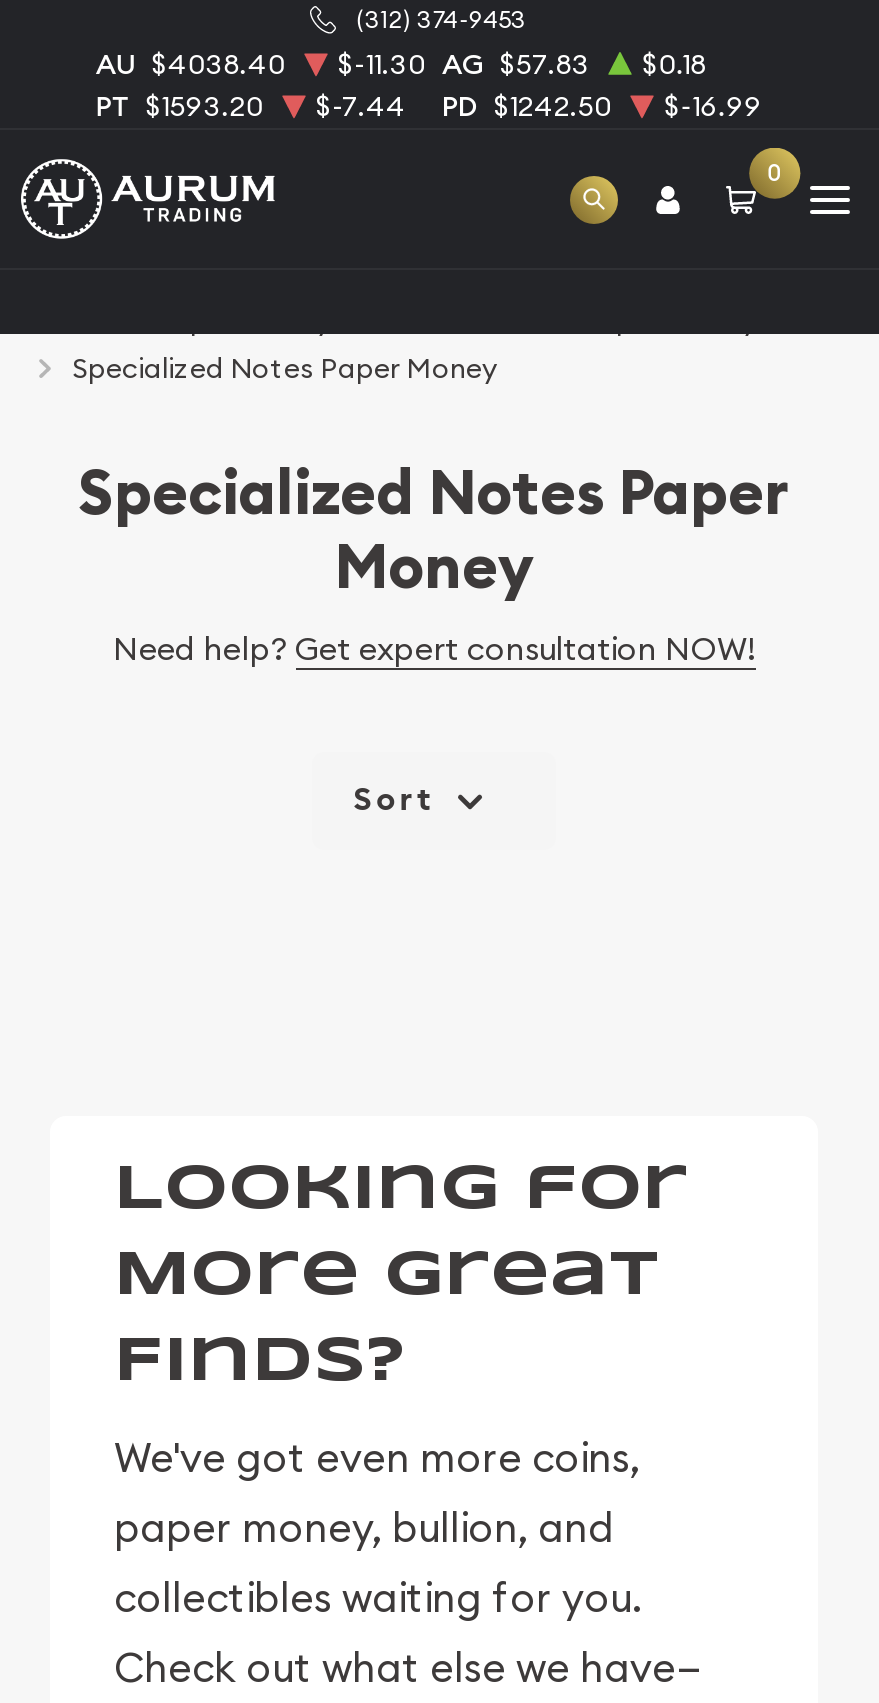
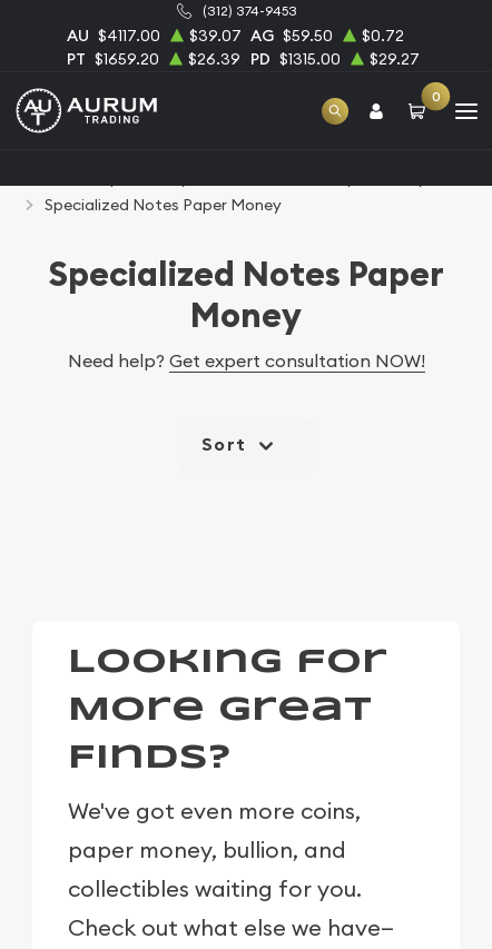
[96,45,762,123] AU $4038.40 | $-11.30 AG $57.83 | $0.18 | PT $1593.20 | $-7.44 | PD $1242.50 | $-16.99 -> [67,25,420,68] AU $4117.00 | $39.07 AG $59.50 | $0.72 | PT $1659.20 | $26.39 PD $1315.00 | $29.27

